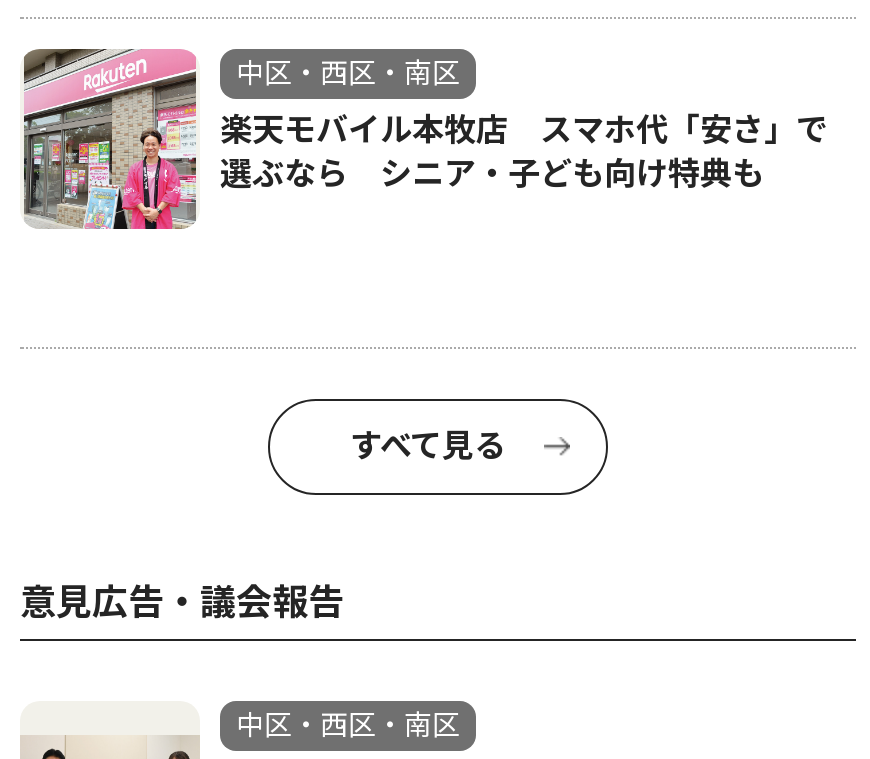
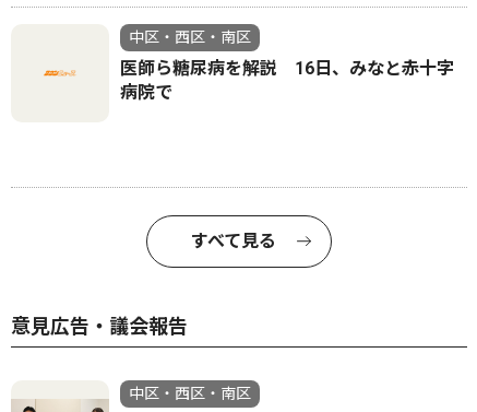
[22,47,198,231] [image] -> none
[220,111,828,193] 楽天モバイル本牧店 スマホ代「安さ」で | 選ぶなら シニア・子ども向け特典も -> [120,58,454,103] 医師ら糖尿病を解説 16日、みなと赤十字 | 病院で

